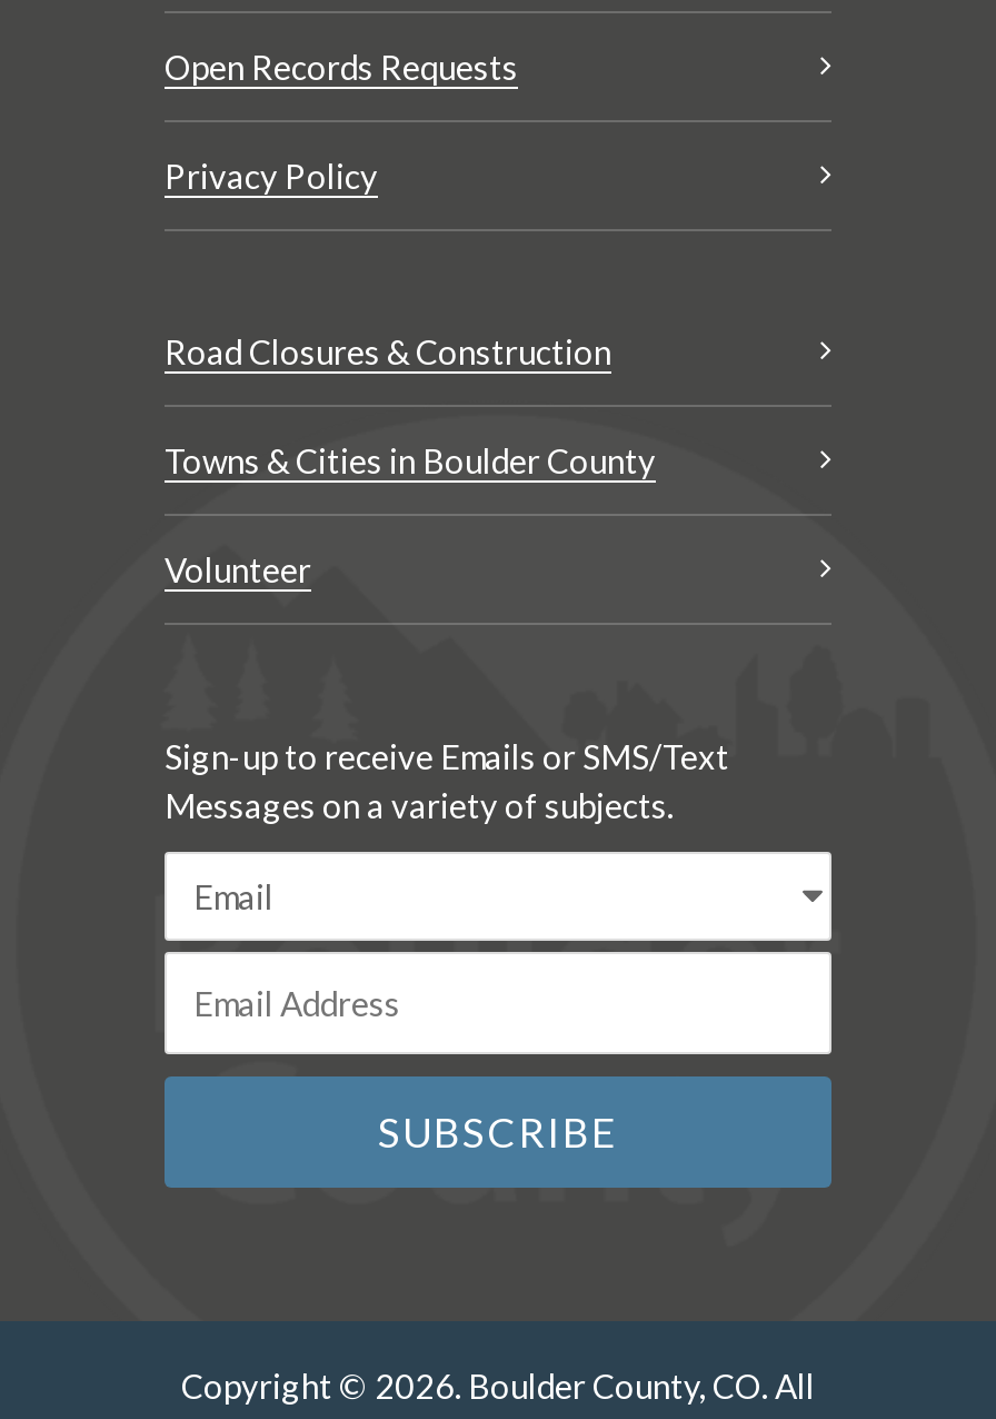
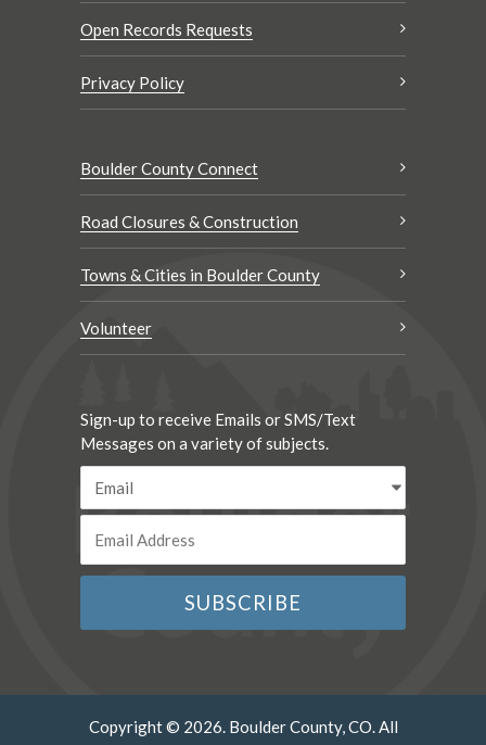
none -> [80,159,258,178] Boulder County Connect

